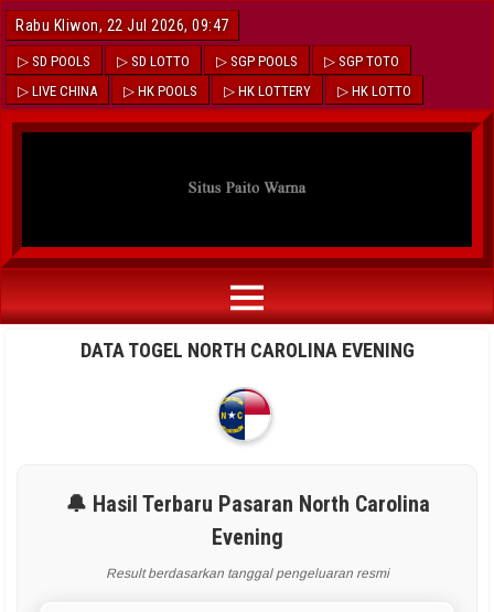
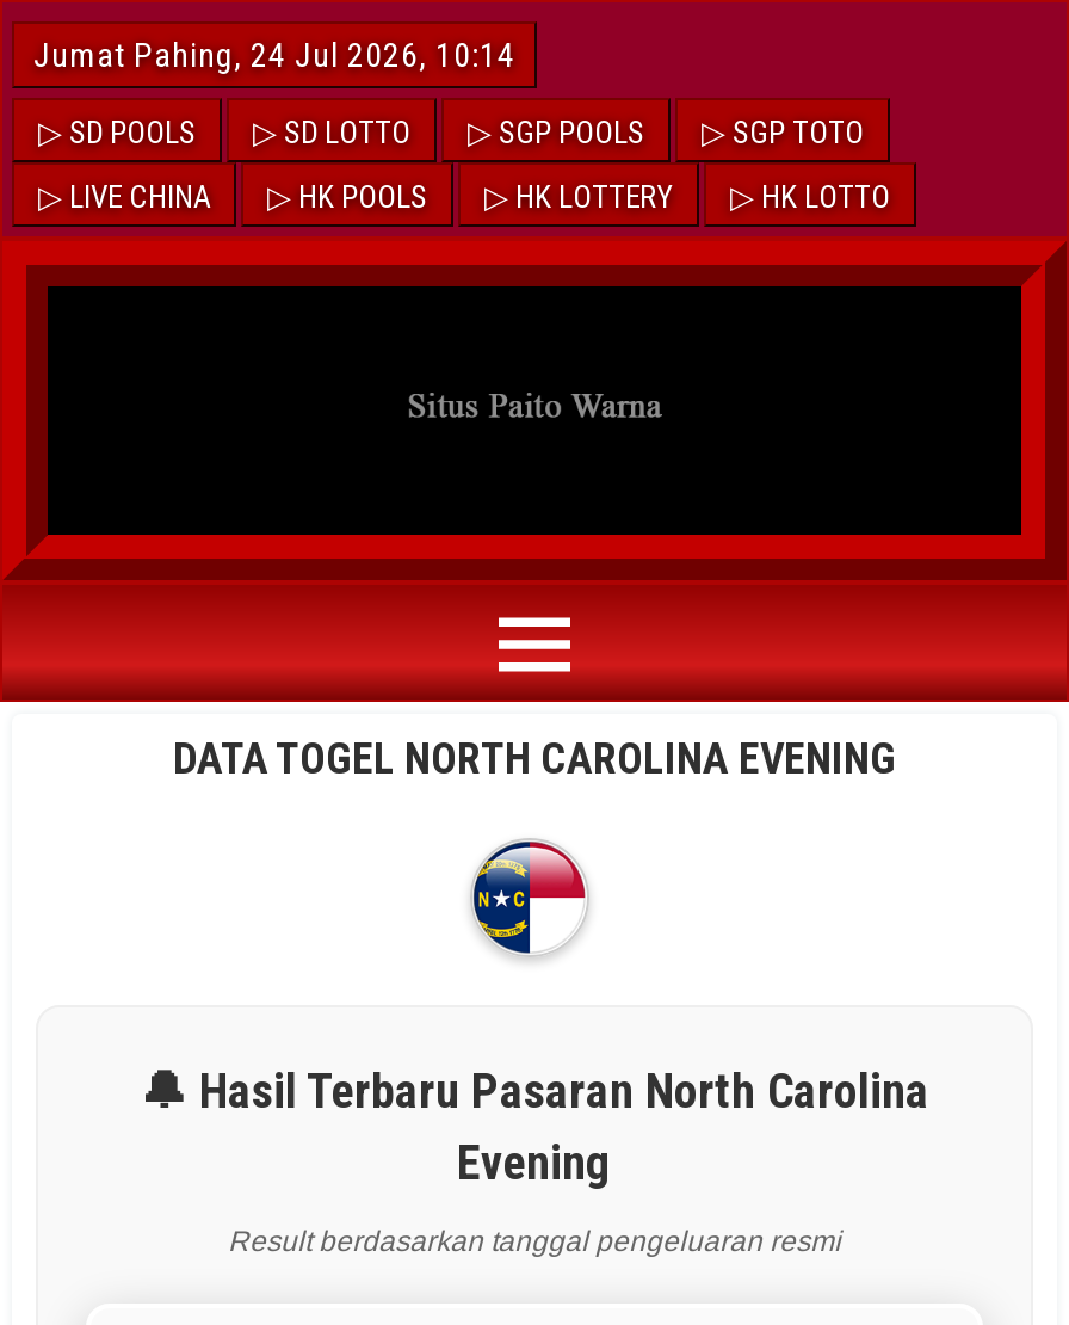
[15,17,229,34] Rabu Kliwon, 22 Jul 2026, 09:47 -> [33,36,515,74] Jumat Pahing, 24 Jul 2026, 10:14

